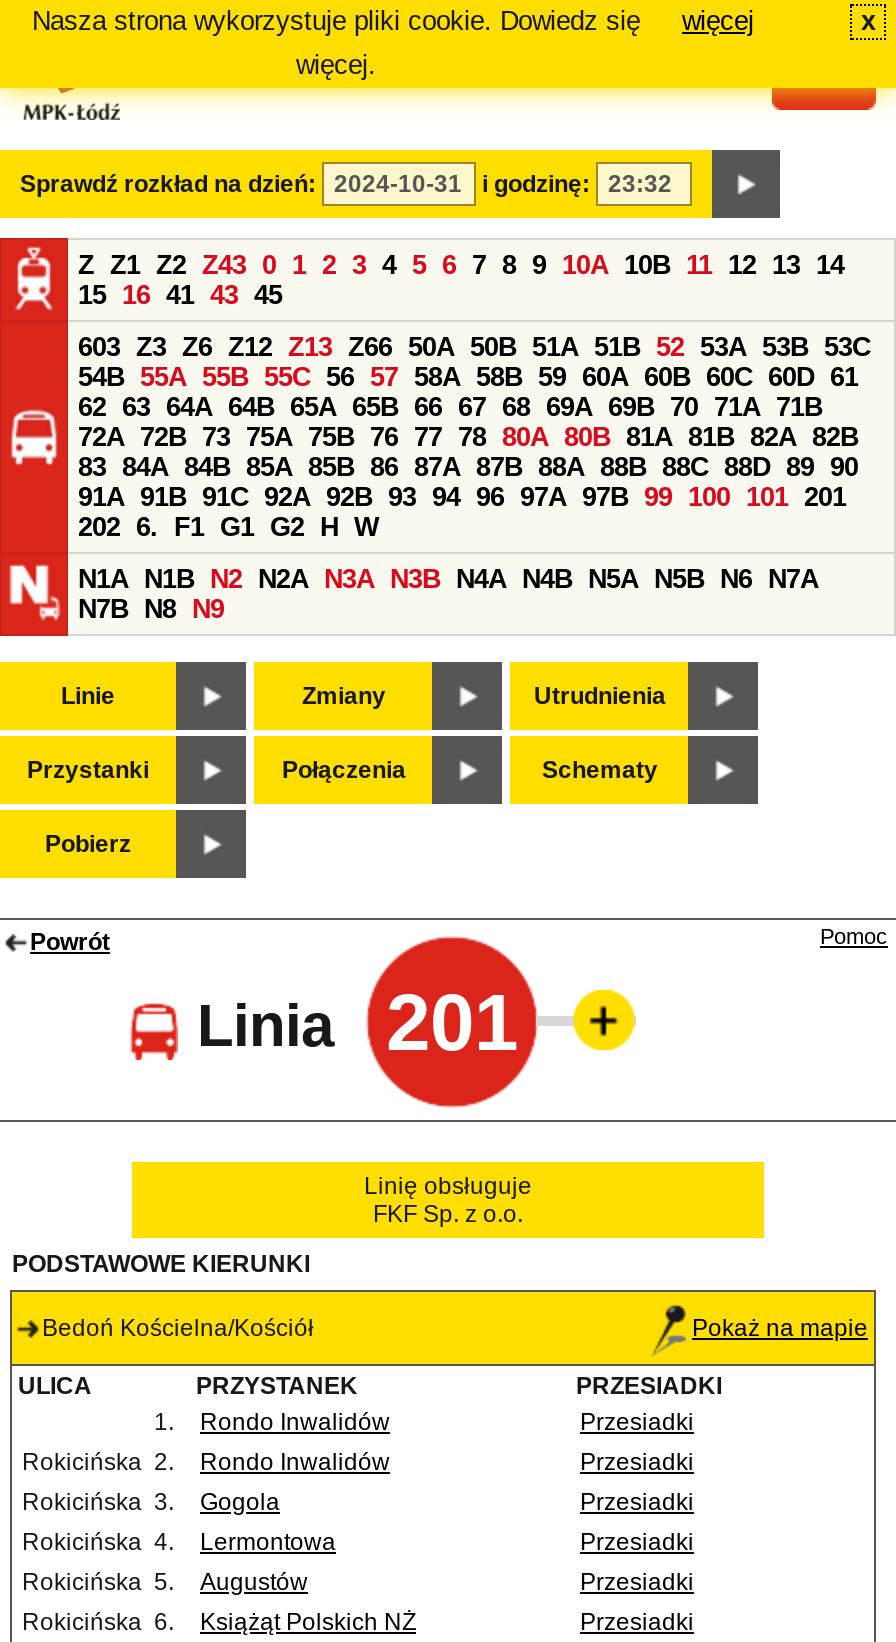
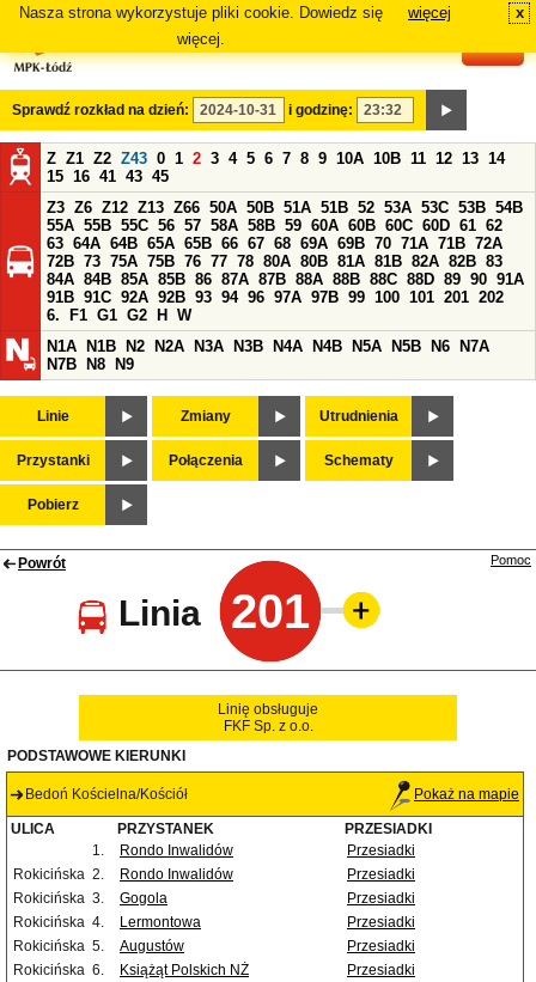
[78,332,870,542] 603 Z3 Z6 Z12 Z13 Z66 50A 50B 51A 51B 52 53A 53B 53C | 54B 55A 55B 55C 56 57 58A 58B 59 60A 60B 60C 60D 61 | 62 63 64A 64B 65A 65B 66 67 68 69A 69B 70 71A 71B | 72A 72B 73 75A 75B 76 77 78 80A 80B 81A 81B 82A 82B | 83 84A 84B 85A 85B 86 87A 87B 88A 88B 88C 88D 89 90 | 91A 91B 91C 92A 92B 93 94 96 97A 97B 99 100 101 201 | 202 6. F1 G1 G2 H W -> [47,199,524,324] Z3 Z6 Z12 Z13 Z66 50A 50B 51A 51B 52 53A 53C 53B 54B | 55A 55B 55C 56 57 58A 58B 59 60A 60B 60C 60D 61 62 | 63 64A 64B 65A 65B 66 67 68 69A 69B 70 71A 71B 72A | 72B 73 75A 75B 76 77 78 80A 80B 81A 81B 82A 82B 83 | 84A 84B 85A 85B 86 87A 87B 88A 88B 88C 88D 89 90 91A | 91B 91C 92A 92B 93 94 96 97A 97B 99 100 101 201 202 | 6. F1 G1 G2 H W

